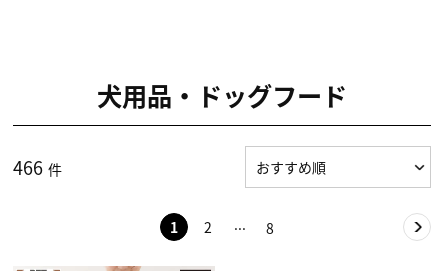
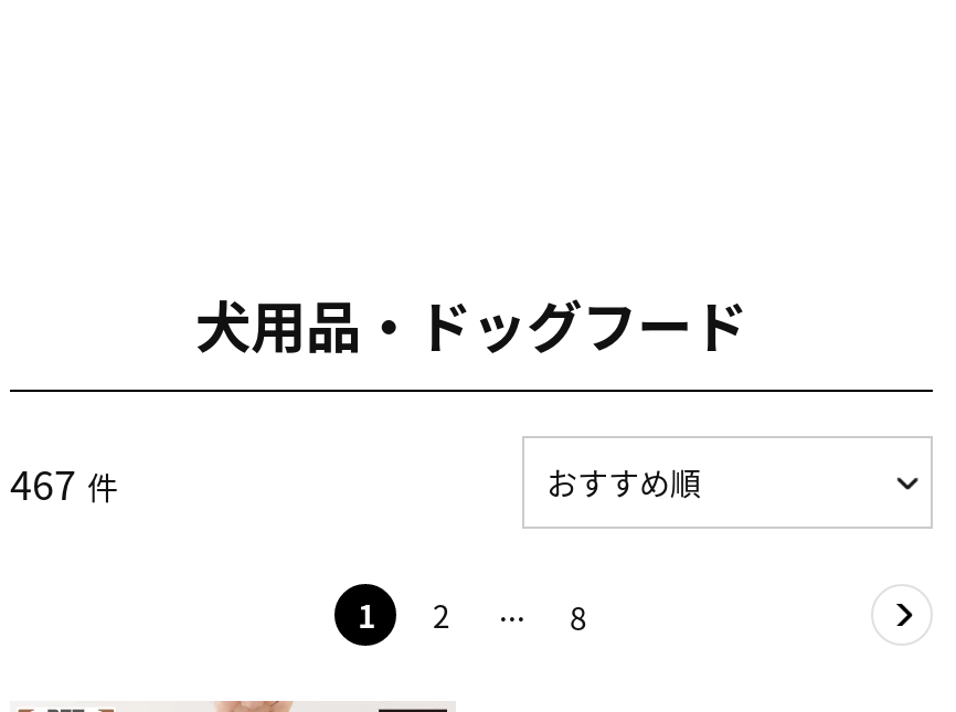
[13,153,62,179] 466 件 -> [10,453,118,510] 467 件

